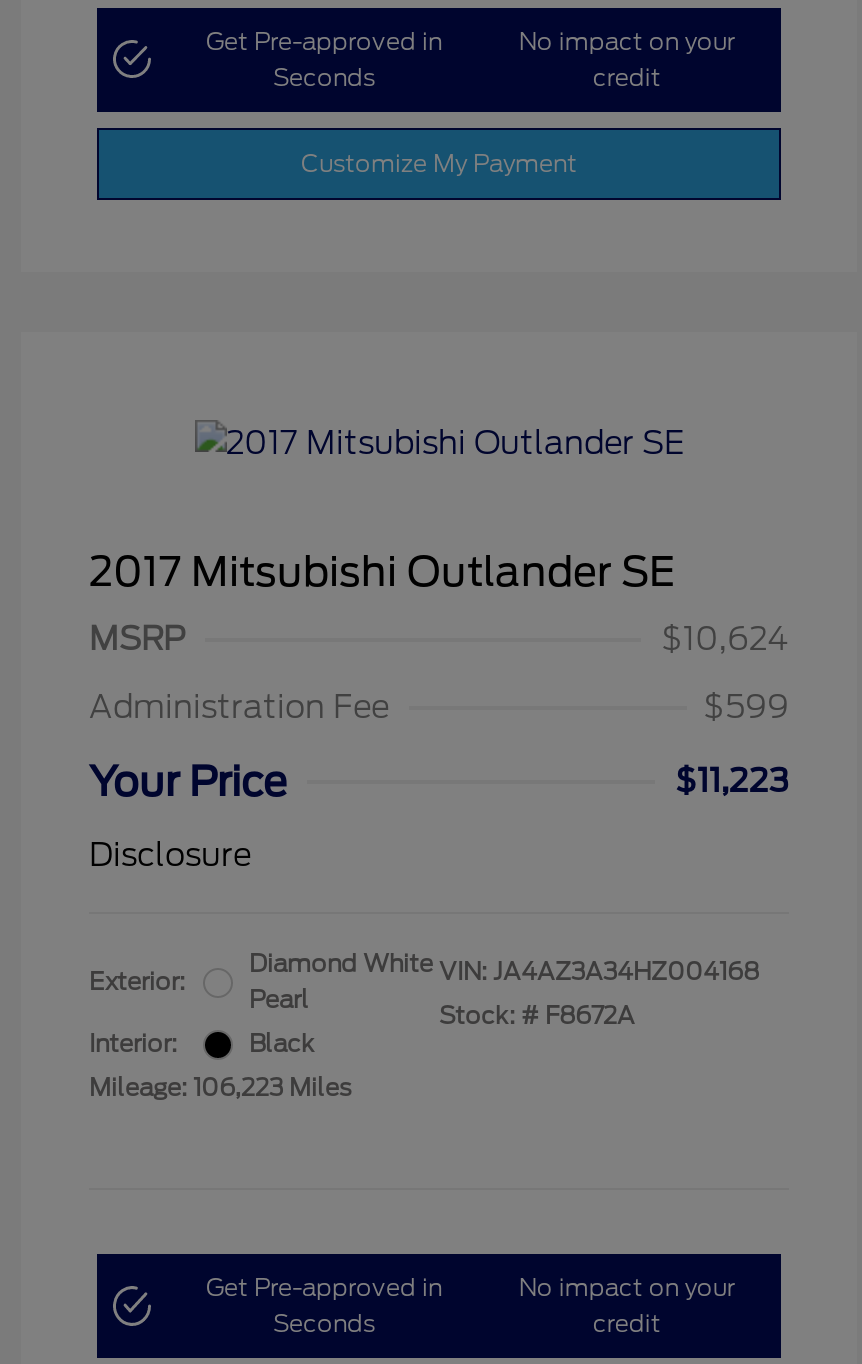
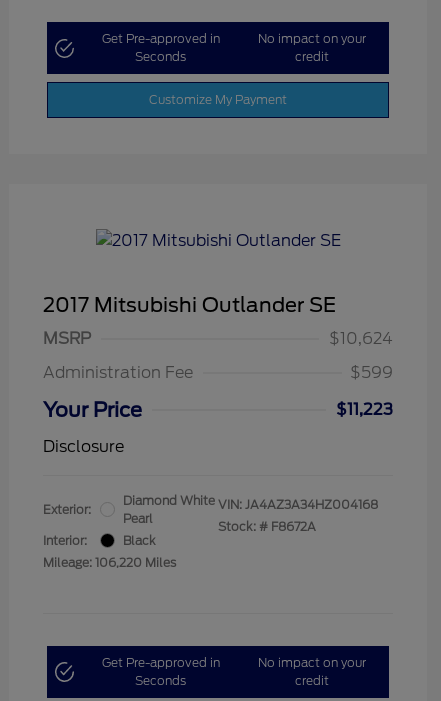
[89,1072,351,1102] Mileage: 106,223 Miles -> [43,555,176,570] Mileage: 106,220 Miles

